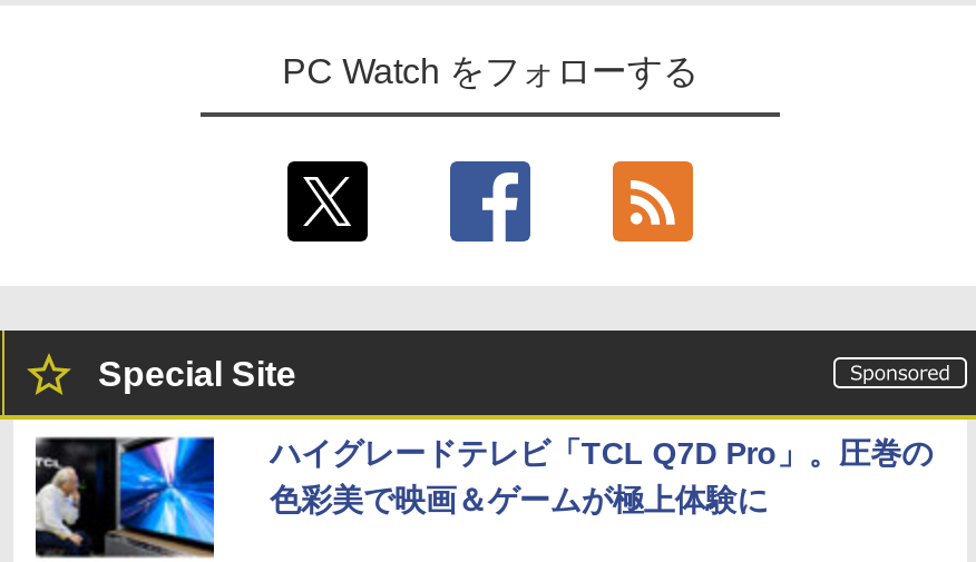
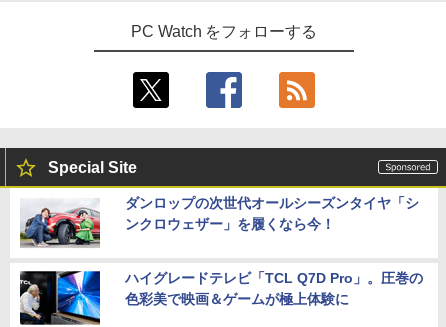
none -> [19,195,419,257] [image] | ダンロップの次世代オールシーズンタイヤ「シ | ンクロウェザー」を履くなら今！

